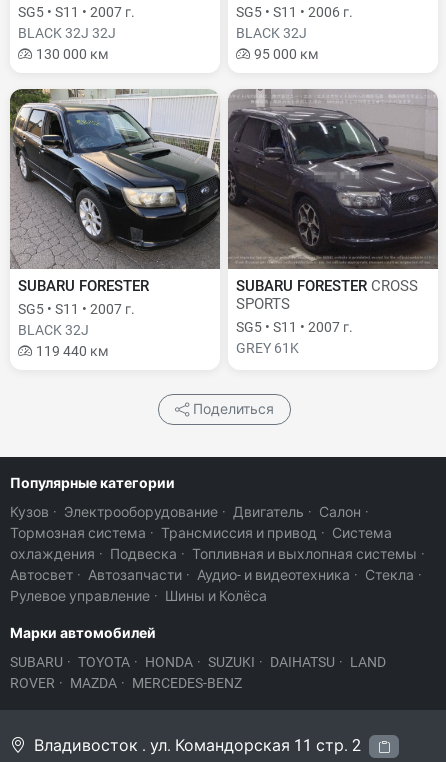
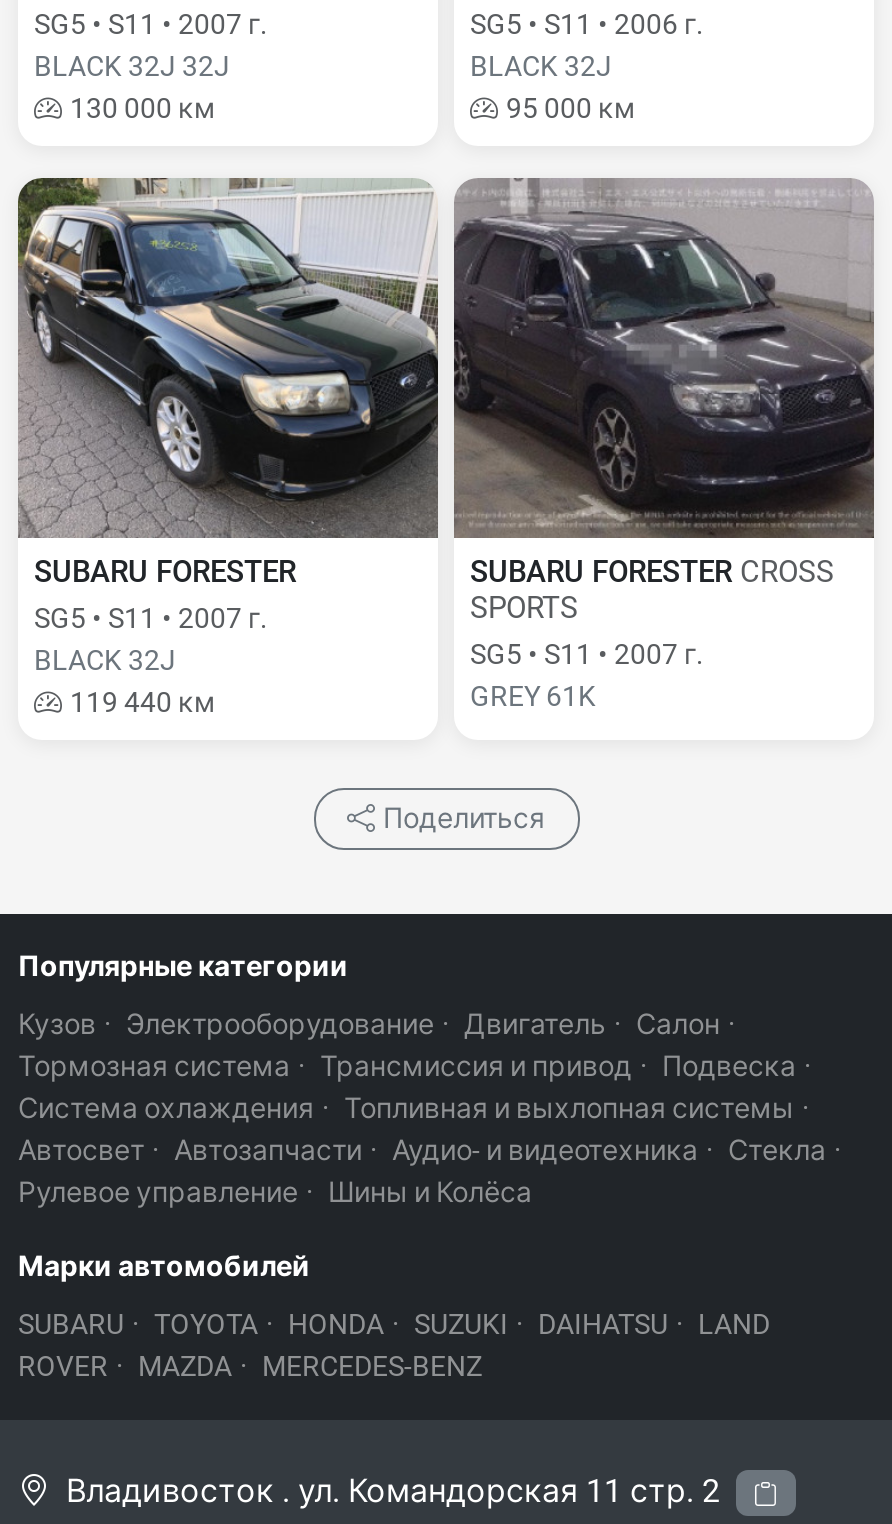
[10,525,425,562] Тормозная система · Трансмиссия и привод · Система | охлаждения · Подвеска · Топливная и выхлопная системы · -> [18,1050,812,1124] Тормозная система · Трансмиссия и привод · Подвеска · | Система охлаждения · Топливная и выхлопная системы ·

